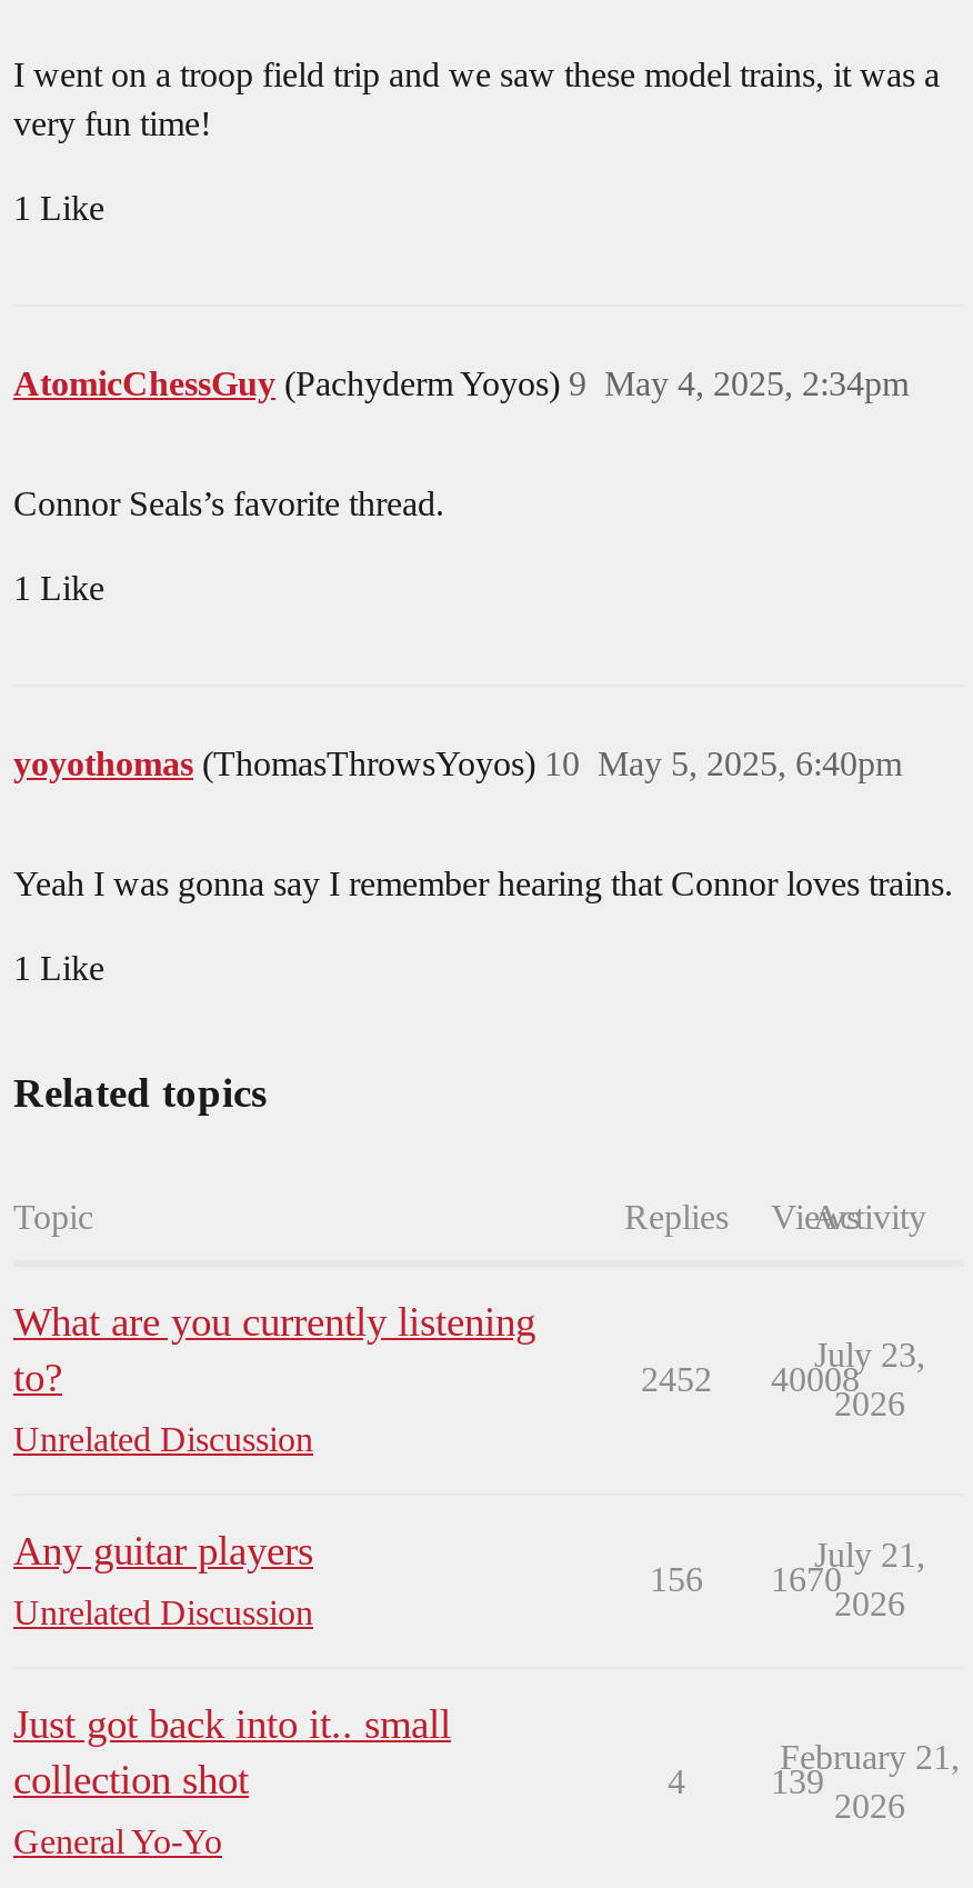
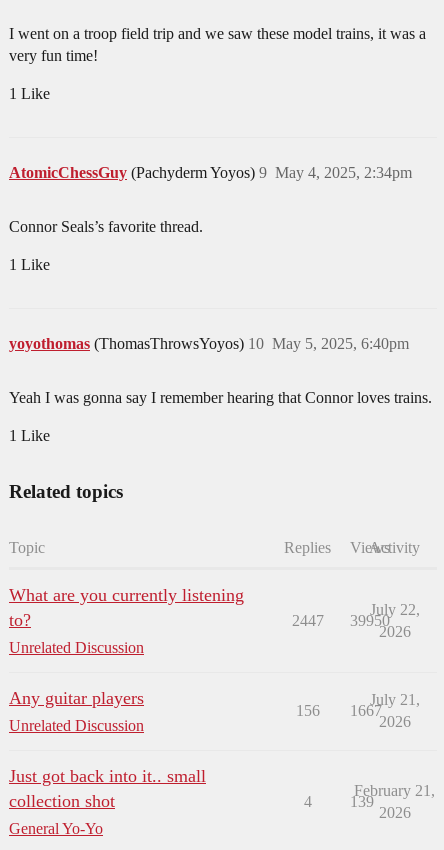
[814,1335,925,1373] July 23, -> [369,601,419,618] July 22,
[641,1359,712,1397] 2452 -> [291,612,323,629] 2447
[771,1359,860,1397] 40008 -> [350,612,390,629] 39950
[650,1559,842,1597] 156 1670 -> [295,702,382,719] 156 1667

